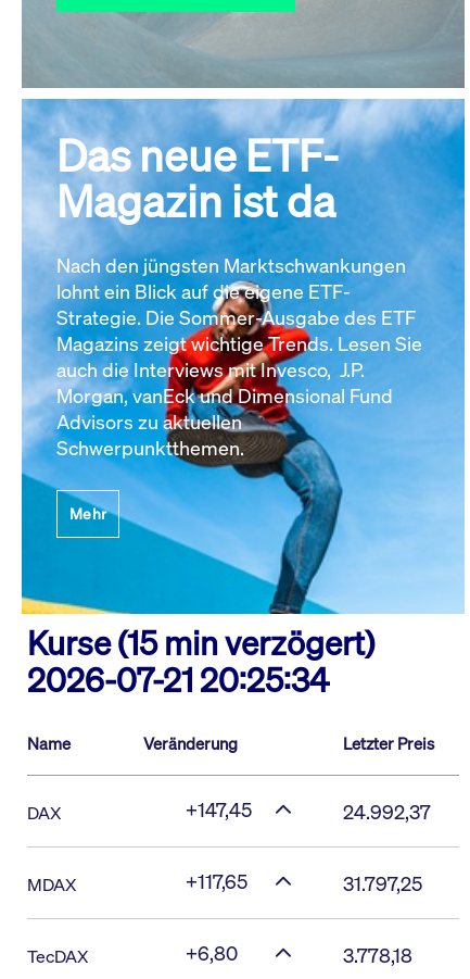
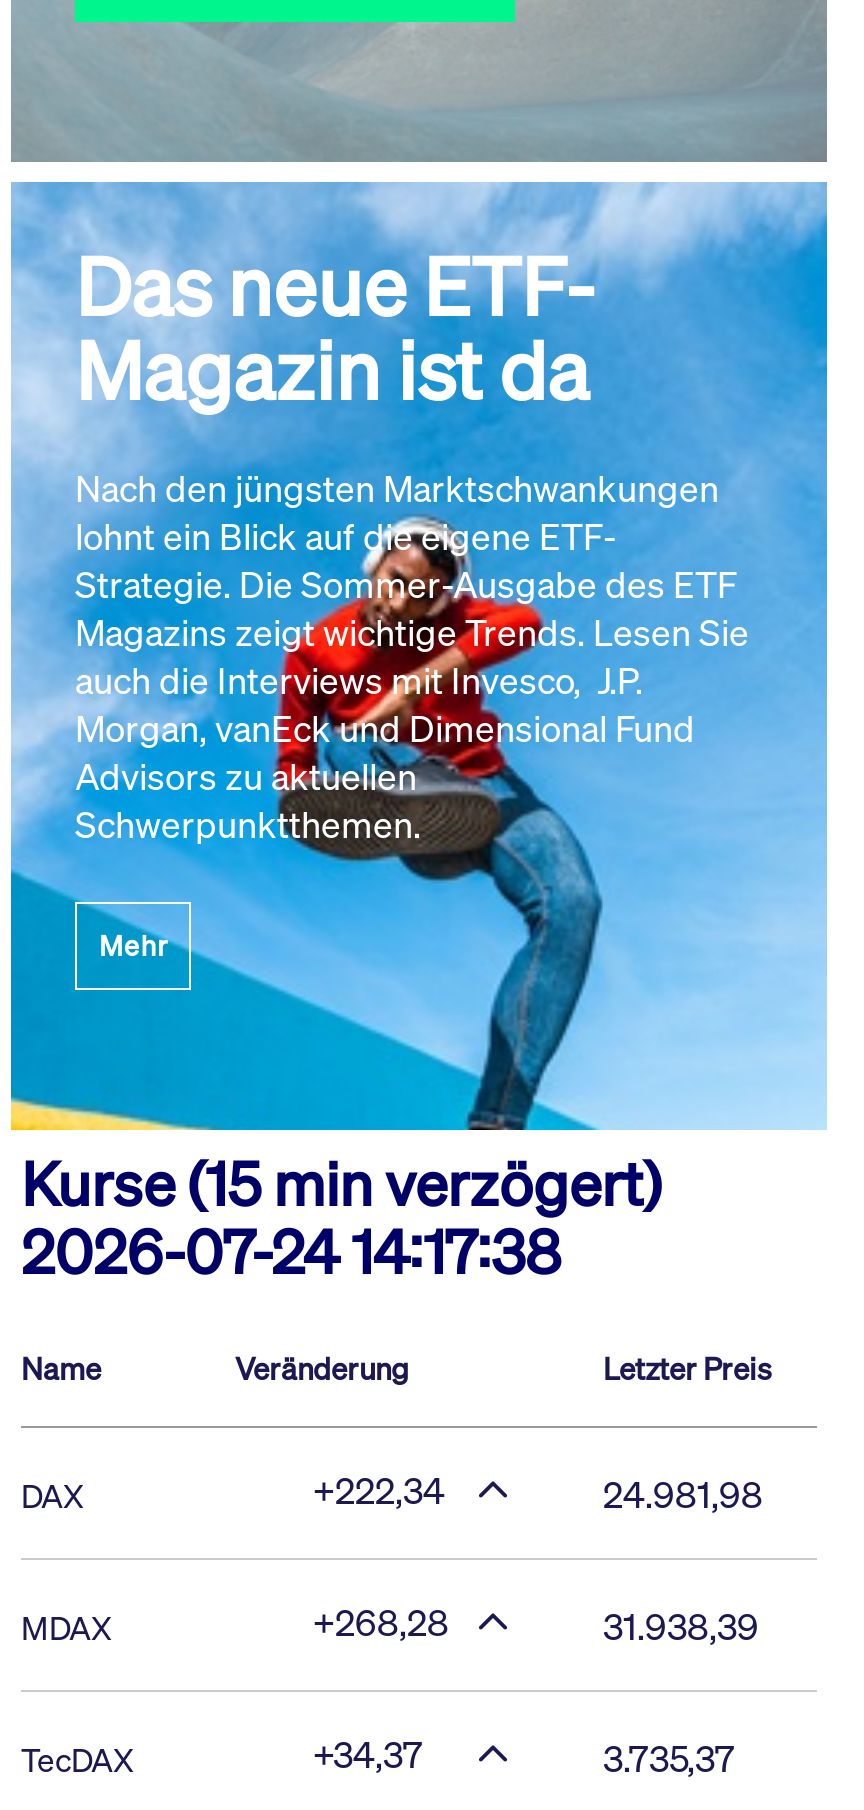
[27,658,329,702] 2026-07-21 20:25:34 -> [21,1212,561,1292] 2026-07-24 14:17:38
[186,796,252,823] +147,45 -> [313,1466,445,1514] +222,34
[343,799,431,825] 24.992,37 -> [603,1470,763,1518] 24.981,98
[186,868,247,894] +117,65 -> [313,1598,449,1646] +268,28
[343,870,422,896] 31.797,25 -> [603,1602,759,1650] 31.938,39
[186,940,238,966] +6,80 -> [313,1730,423,1778] +34,37
[343,942,412,968] 3.778,18 -> [603,1734,735,1782] 3.735,37

